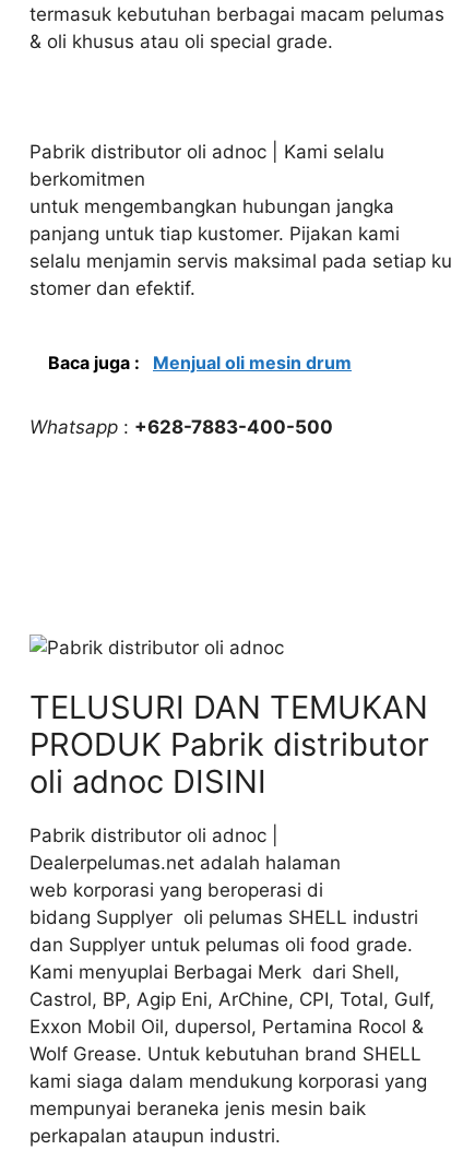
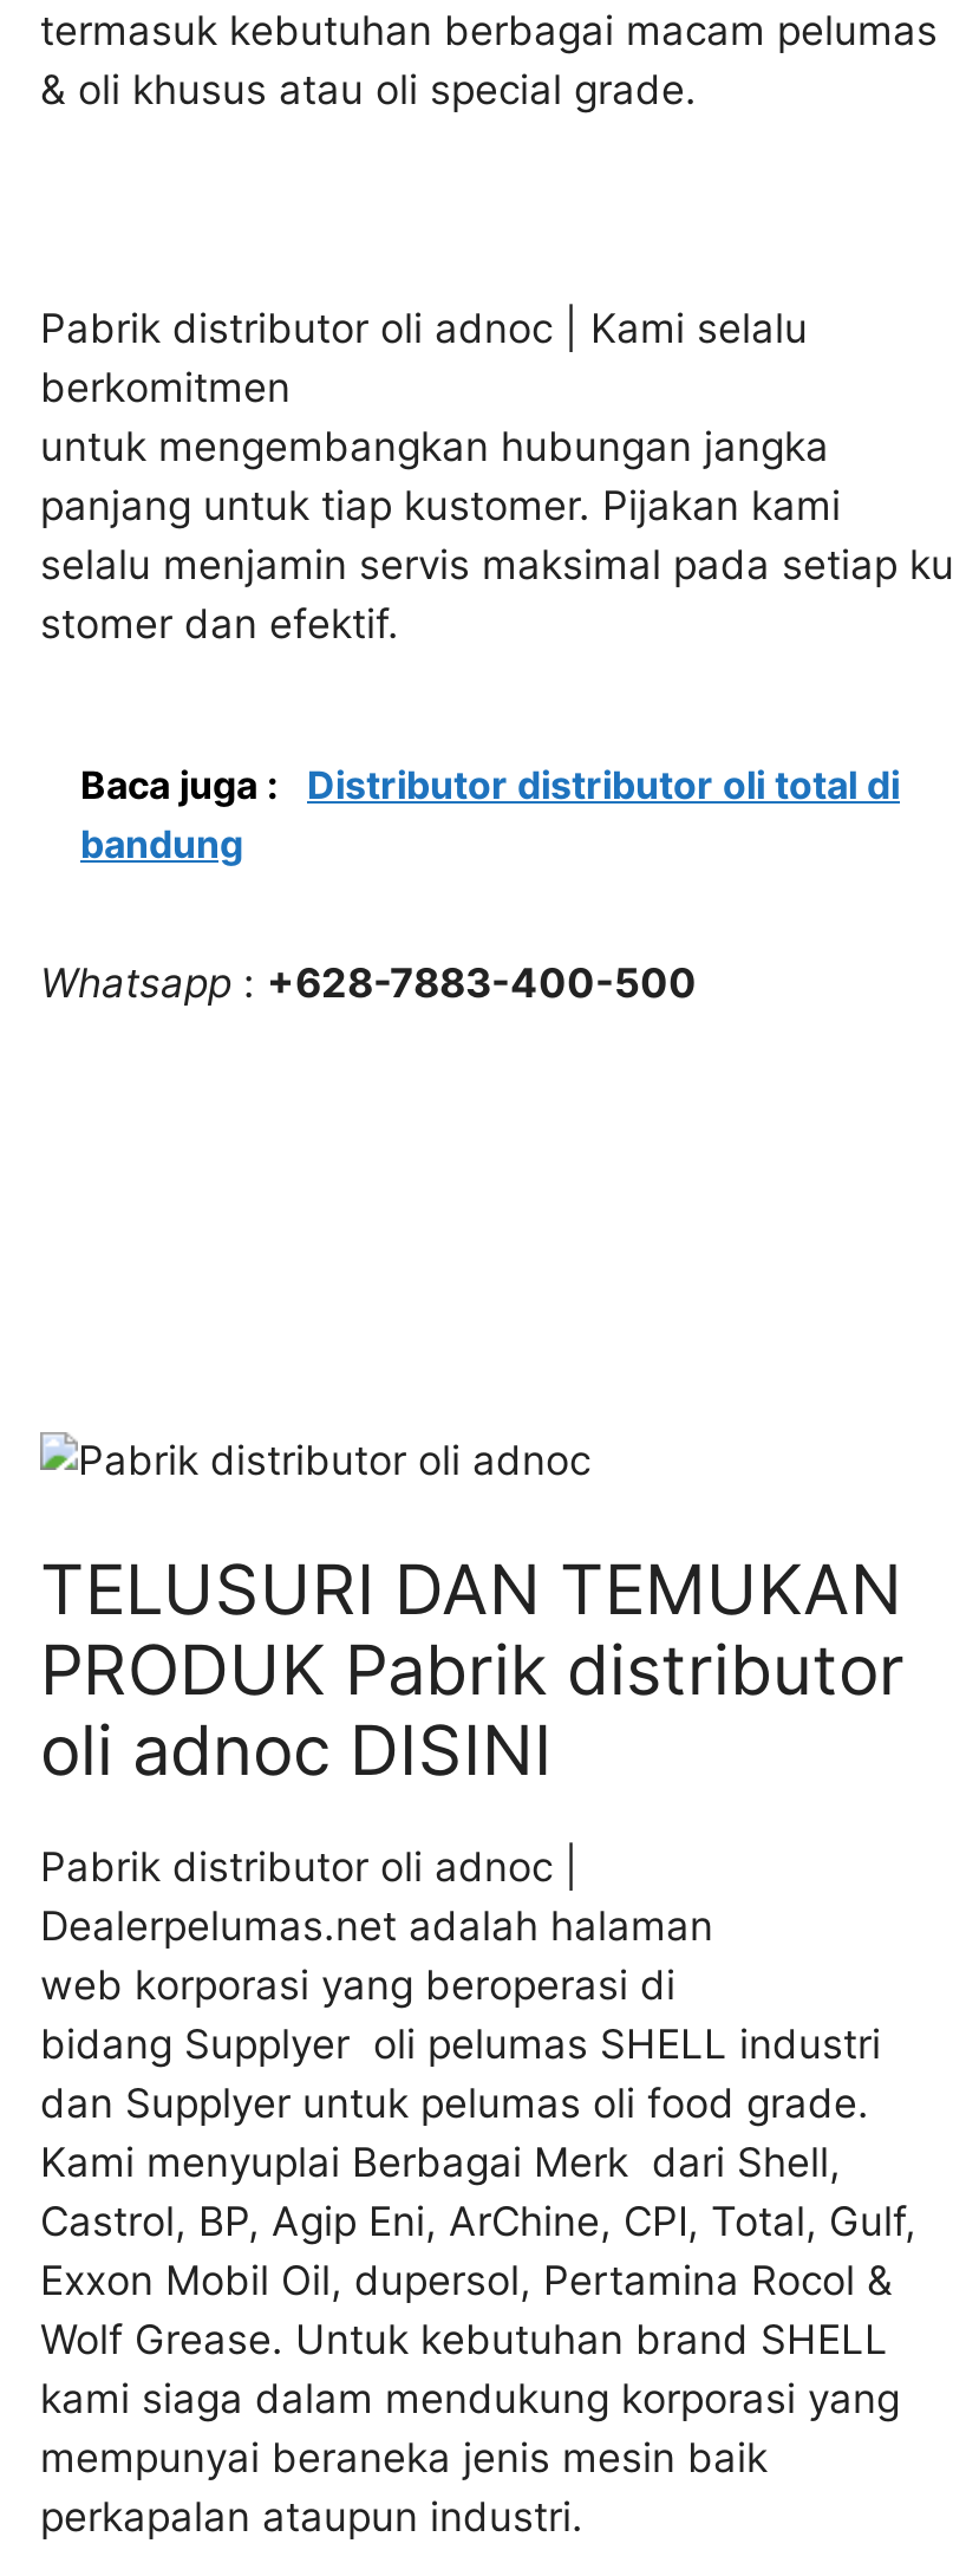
[48,351,352,373] Baca juga : Menjual oli mesin drum -> [80,760,900,866] Baca juga : Distributor distributor oli total di | bandung

